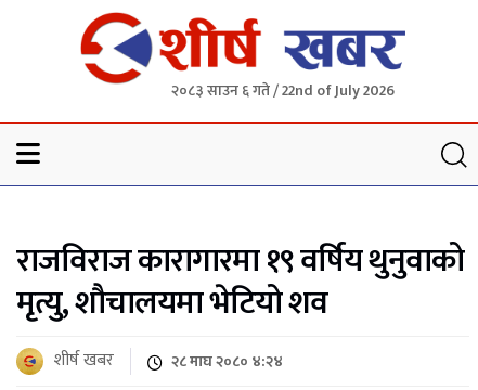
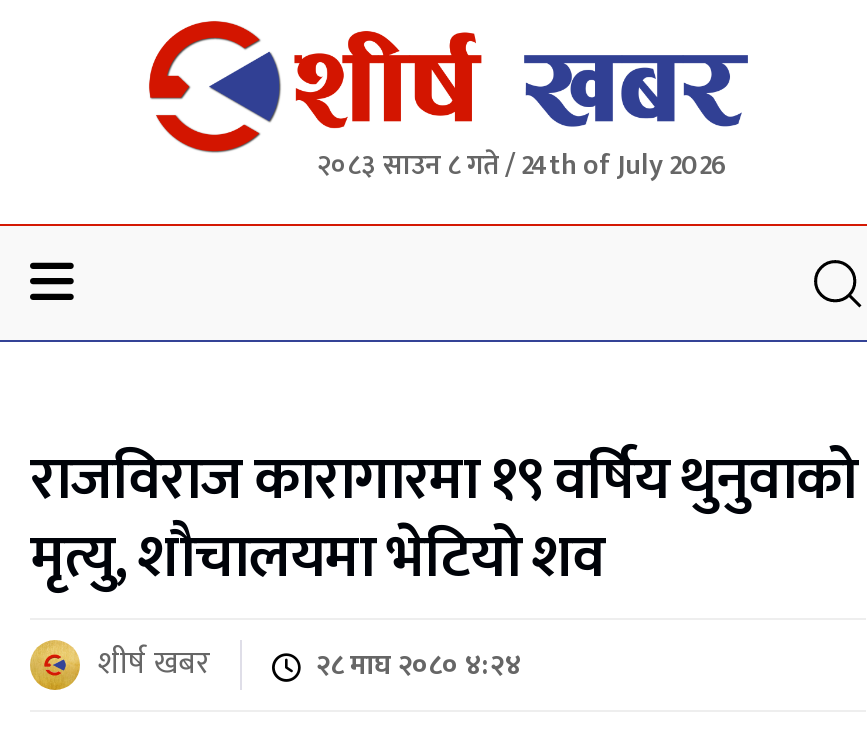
[171,78,395,103] २०८३ साउन ६ गते / 22nd of July 2026 -> [317,142,727,188] २०८३ साउन ८ गते / 24th of July 2026

